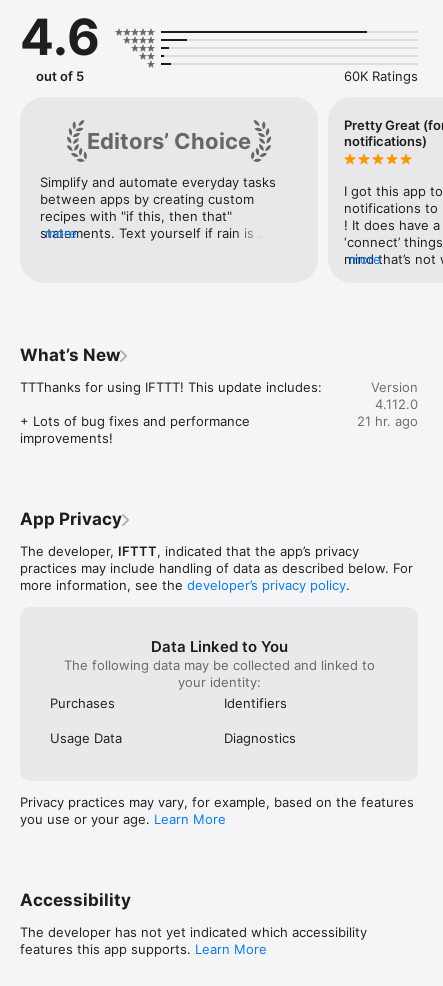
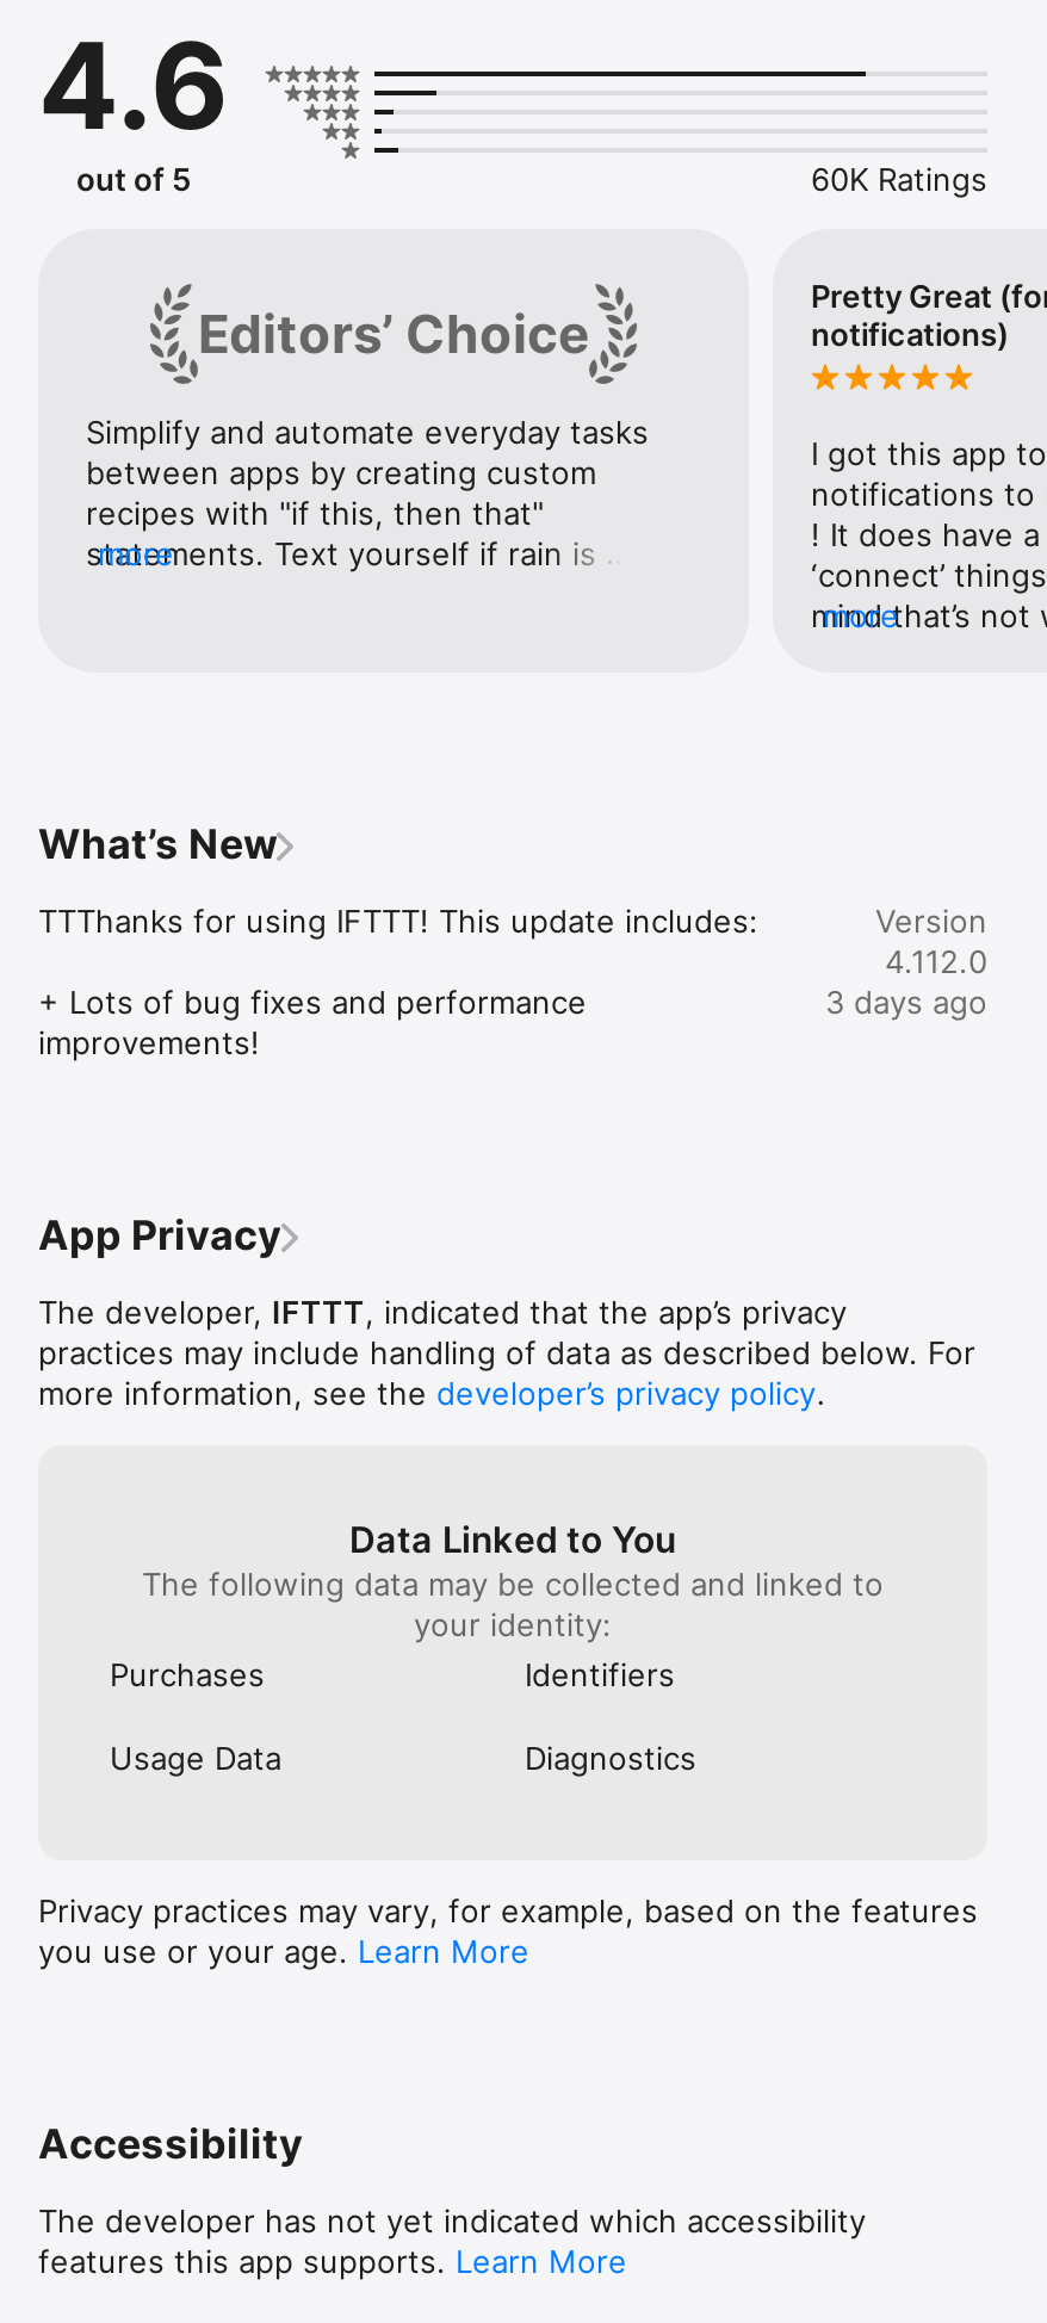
[357,413,418,429] 21 hr. ago -> [825,983,987,1021] 3 days ago

